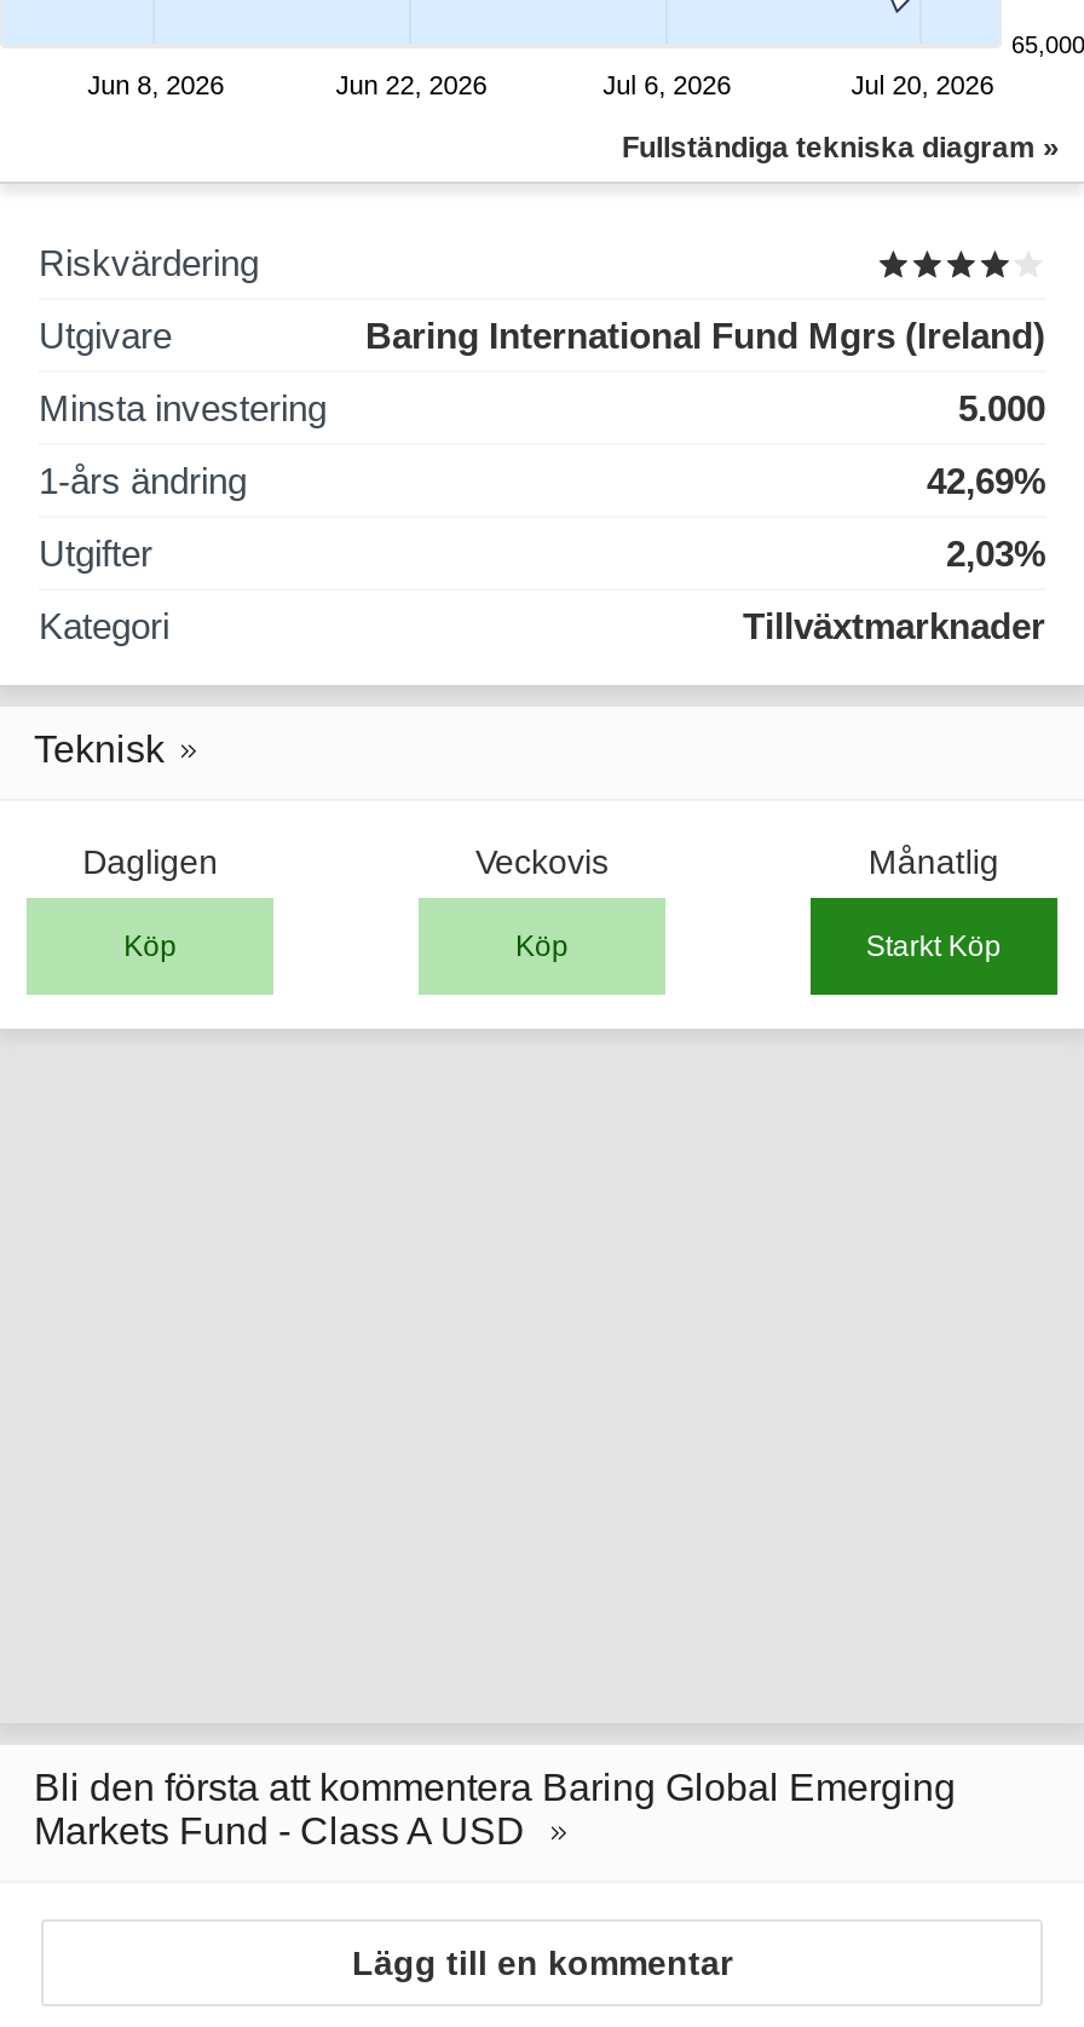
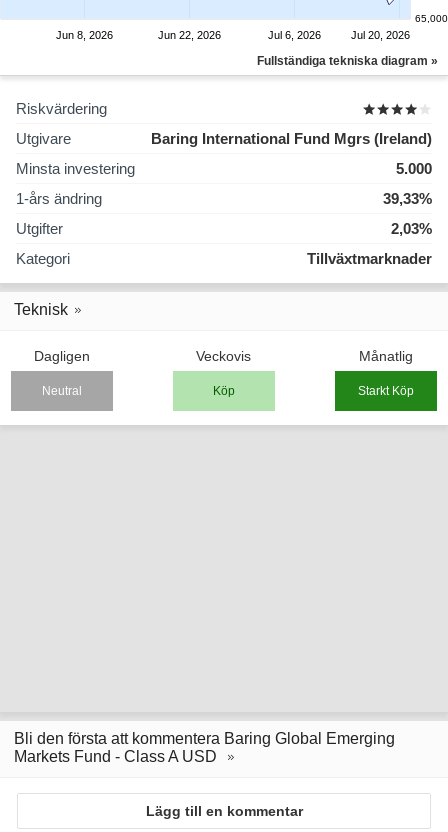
[927,460,1045,501] 42,69% -> [383,190,432,207] 39,33%
[124,930,177,964] Köp -> [42,384,82,398] Neutral

